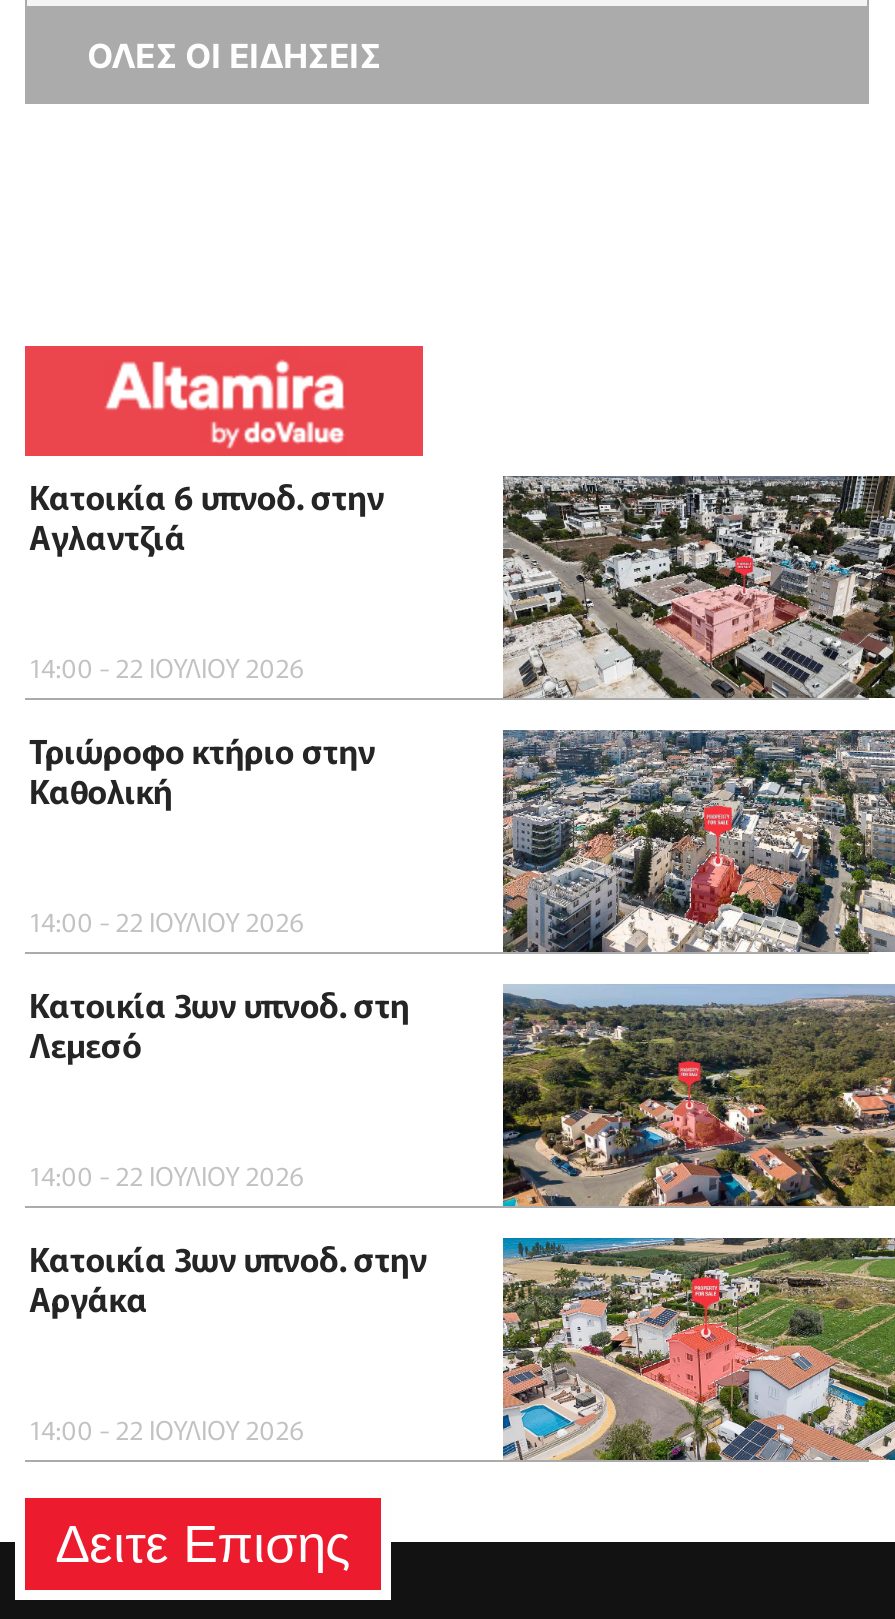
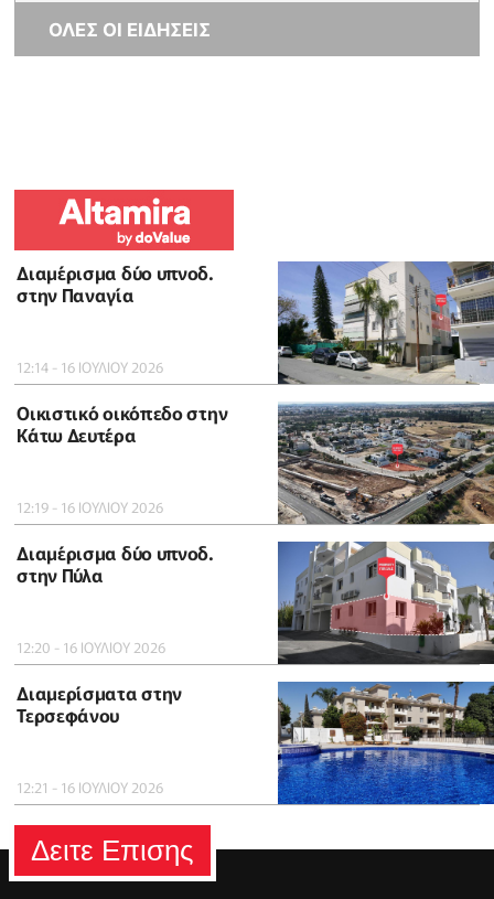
[29,472,384,560] Κατοικία 6 υπνοδ. στην | Αγλαντζιά -> [17,259,213,308] Διαμέρισμα δύο υπνοδ. | στην Παναγία
[501,474,889,700] [image] -> [277,260,491,385] [image]
[29,648,303,686] 14:00 - 22 ΙΟΥΛΙΟΥ 2026 -> [17,356,163,377] 12:14 - 16 ΙΟΥΛΙΟΥ 2026
[29,726,375,814] Τριώροφο κτήριο στην | Καθολική -> [17,399,227,448] Οικιστικό οικόπεδο στην | Κάτω Δευτέρα
[503,730,889,954] [image] -> [278,402,491,525] [image]
[29,901,303,939] 14:00 - 22 ΙΟΥΛΙΟΥ 2026 -> [17,496,163,517] 12:19 - 16 ΙΟΥΛΙΟΥ 2026
[29,979,409,1067] Κατοικία 3ων υπνοδ. στη | Λεμεσό -> [17,539,213,588] Διαμέρισμα δύο υπνοδ. | στην Πύλα
[501,984,889,1208] [image] -> [277,542,491,665] [image]
[29,1155,303,1193] 14:00 - 22 ΙΟΥΛΙΟΥ 2026 -> [17,636,166,657] 12:20 - 16 ΙΟΥΛΙΟΥ 2026
[29,1233,427,1321] Κατοικία 3ων υπνοδ. στην | Αργάκα -> [17,679,182,728] Διαμερίσματα στην | Τερσεφάνου
[501,1236,889,1462] [image] -> [277,681,491,805] [image]
[29,1409,303,1447] 14:00 - 22 ΙΟΥΛΙΟΥ 2026 -> [17,776,163,797] 12:21 - 16 ΙΟΥΛΙΟΥ 2026

